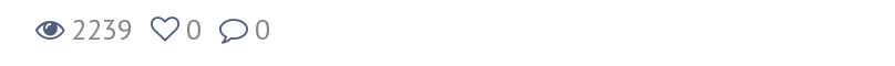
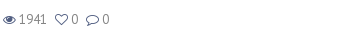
[64,12,270,49] 2239 0 0 -> [16,11,109,28] 1941 0 0

